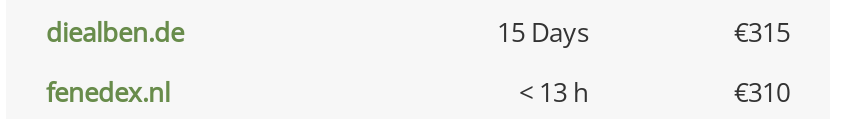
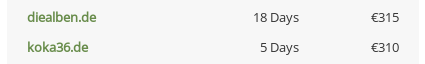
[497,14,589,50] 15 Days -> [252,8,298,26] 18 Days
[46,74,589,110] fenedex.nl | < 13 h -> [27,38,298,56] koka36.de | 5 Days

